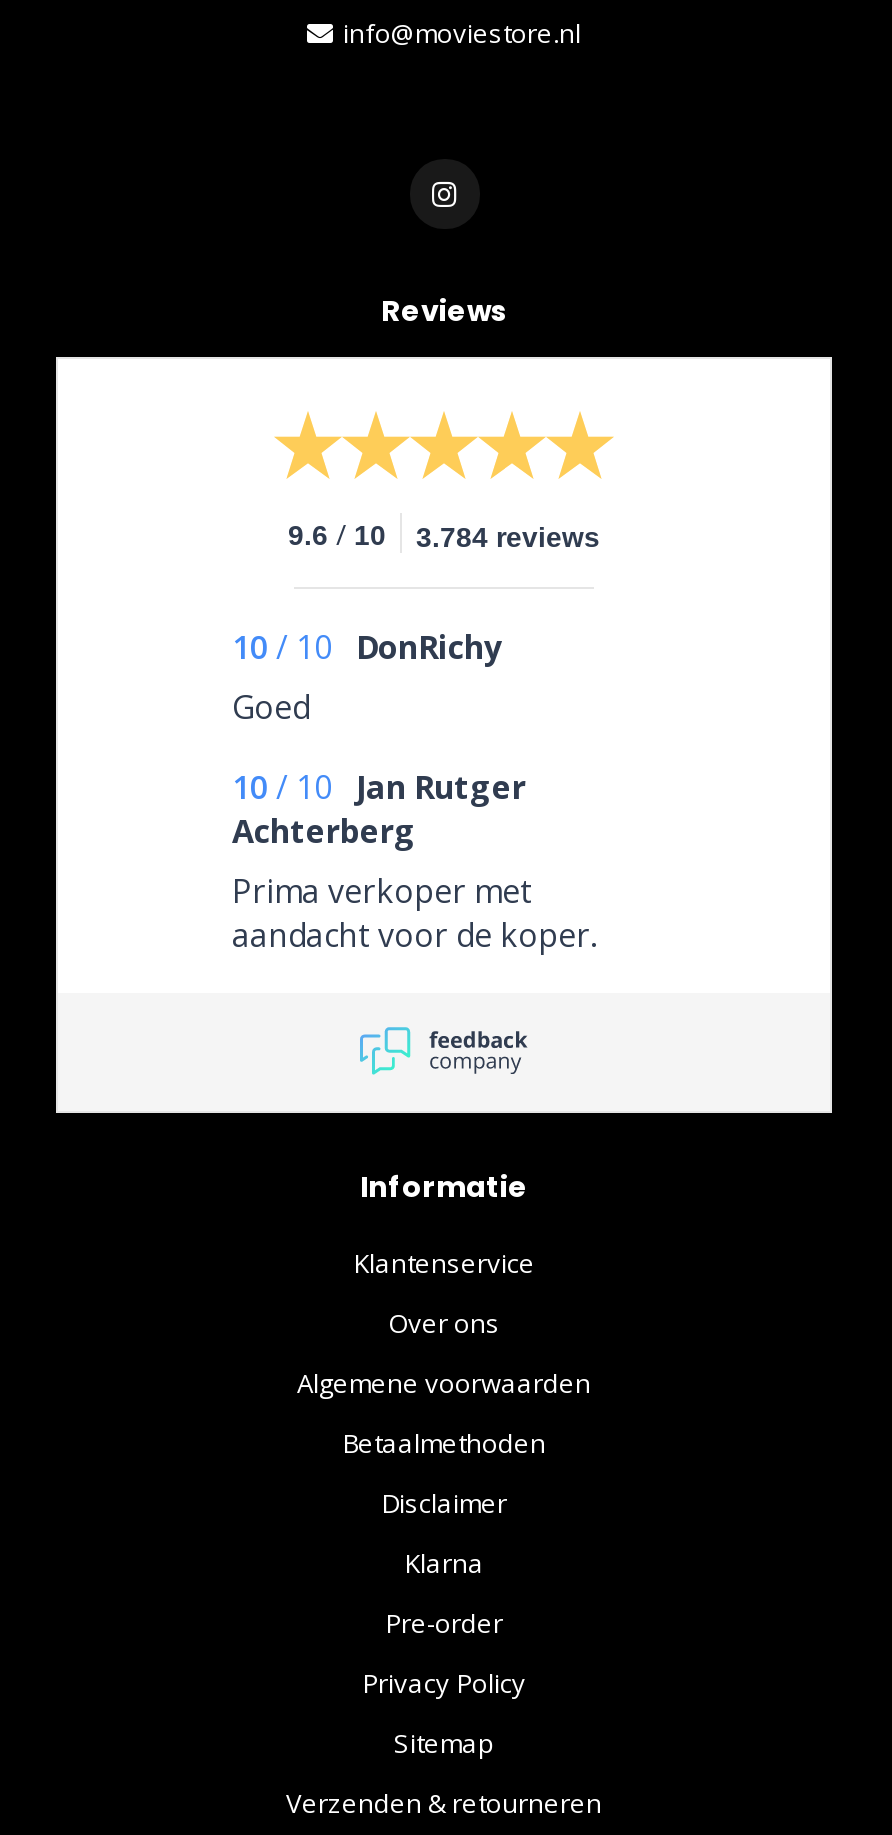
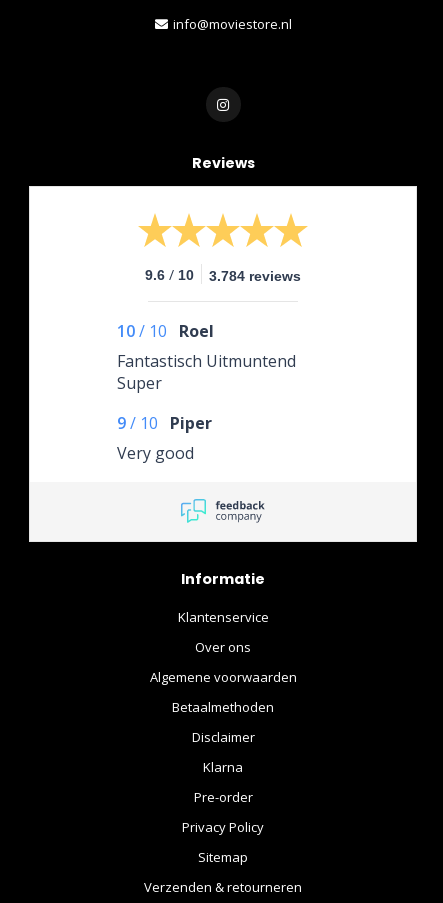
[232,624,502,728] 10 / 10 DonRichy | Goed -> [117,320,296,394] 10 / 10 Roel | Fantastisch Uitmuntend | Super
[232,764,596,956] 10 / 10 Jan Rutger | Achterberg | Prima verkoper met | aandacht voor de koper. -> [117,412,212,464] 9 / 10 Piper | Very good

